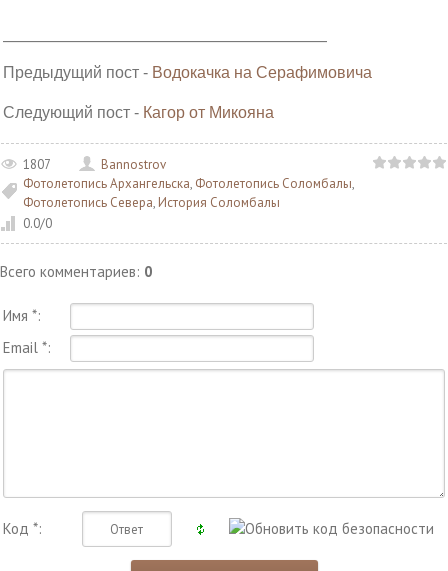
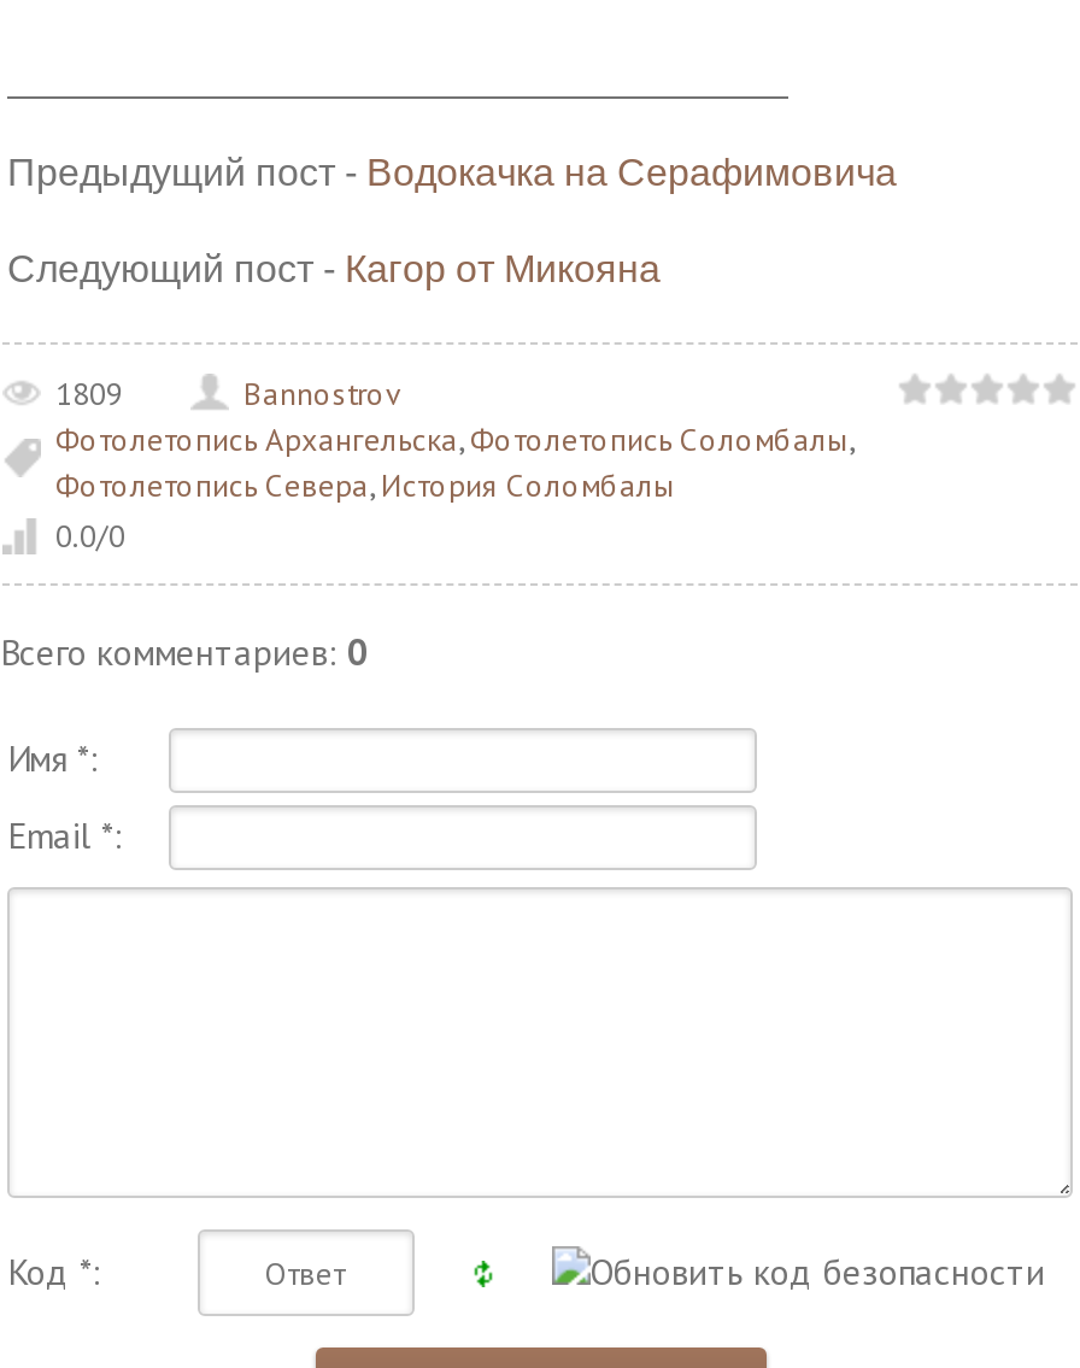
[23,156,51,173] 1807 -> [55,374,123,415] 1809

